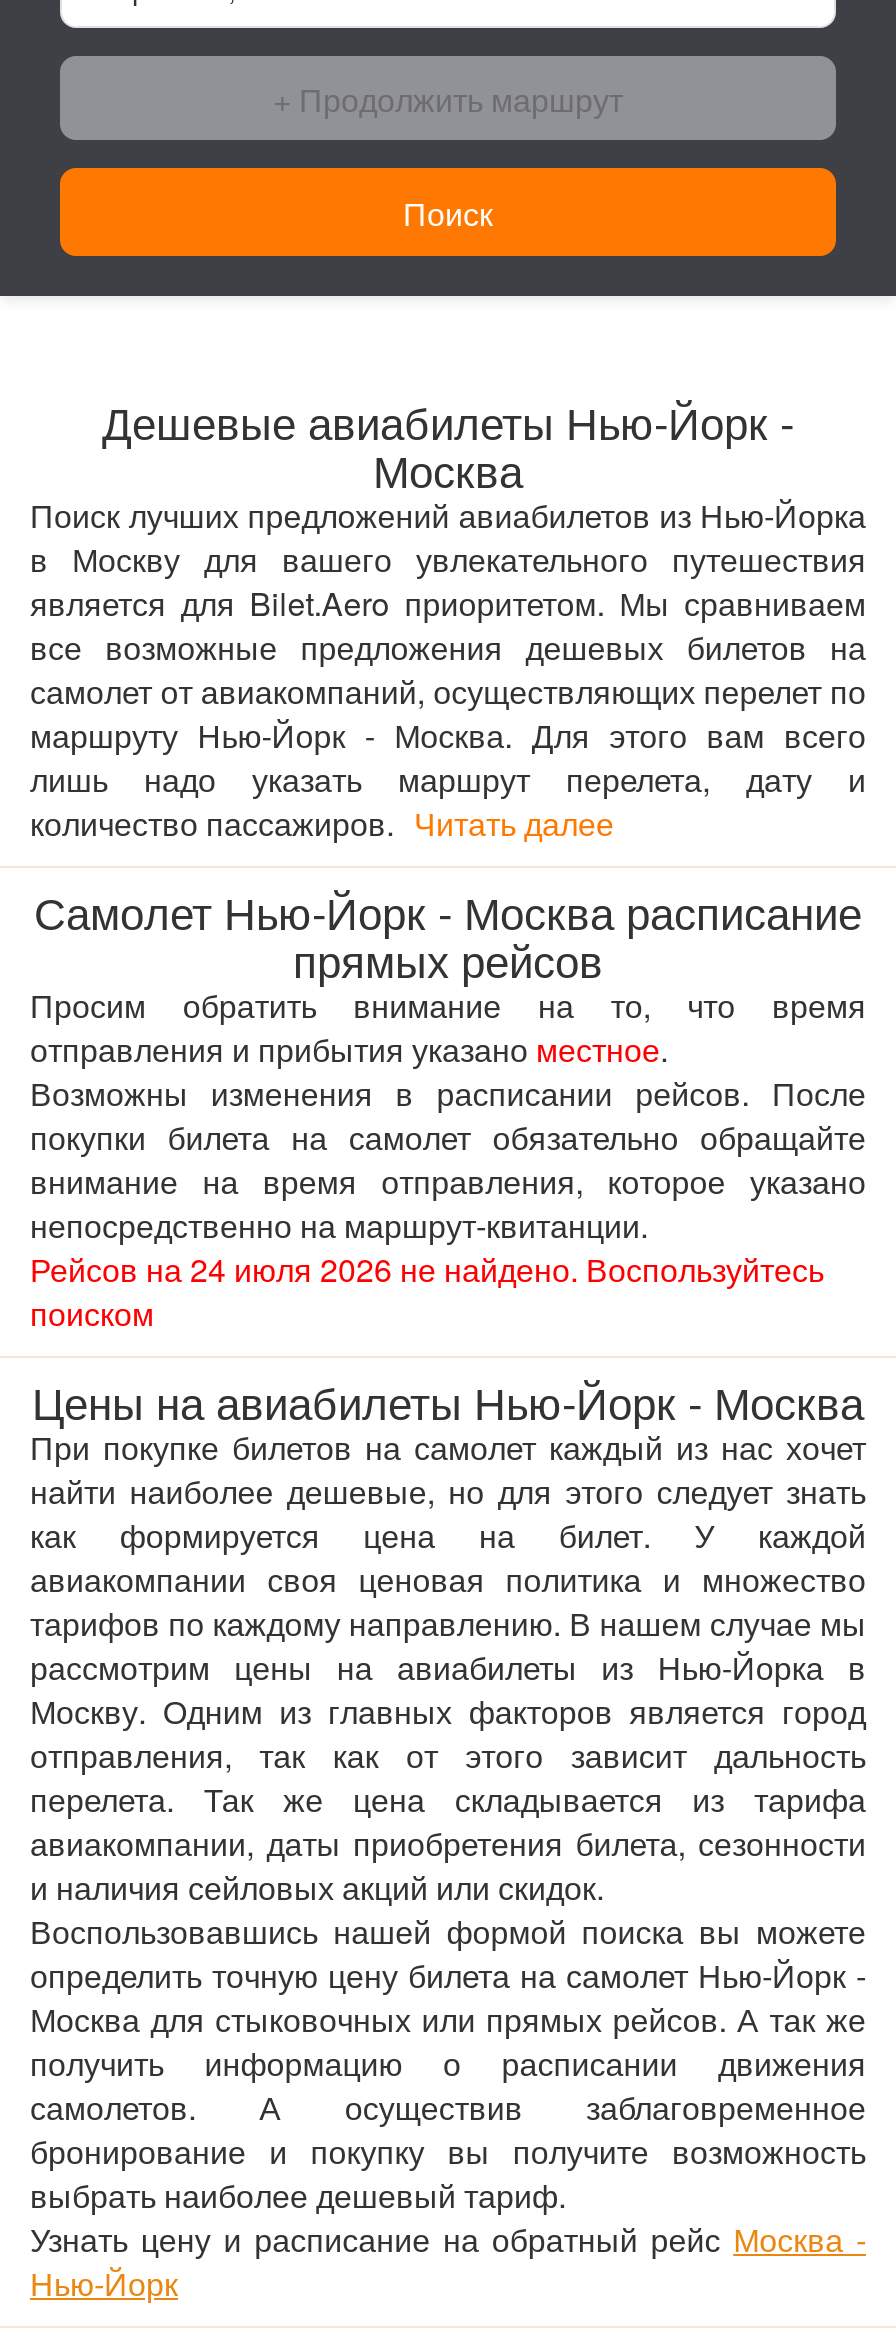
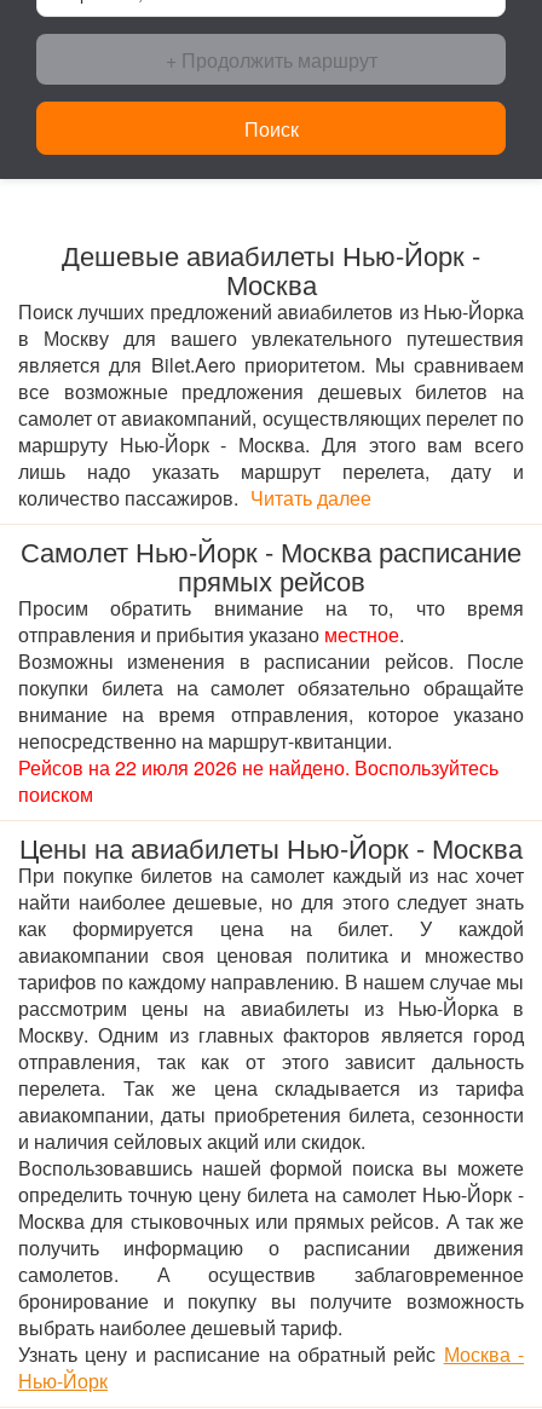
[30,1246,824,1292] Рейсов на 24 июля 2026 не найдено. Воспользуйтесь -> [18,753,498,781] Рейсов на 22 июля 2026 не найдено. Воспользуйтесь

